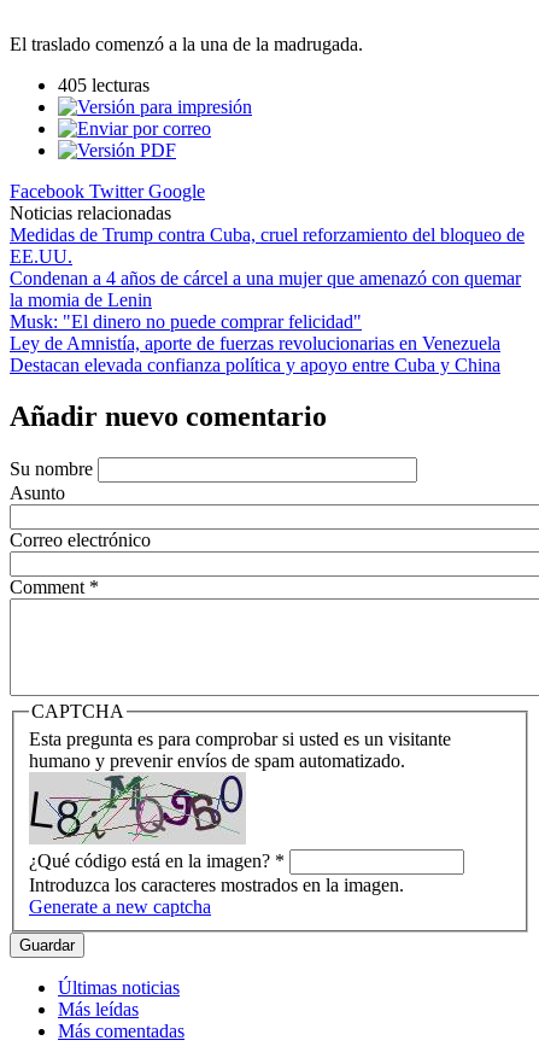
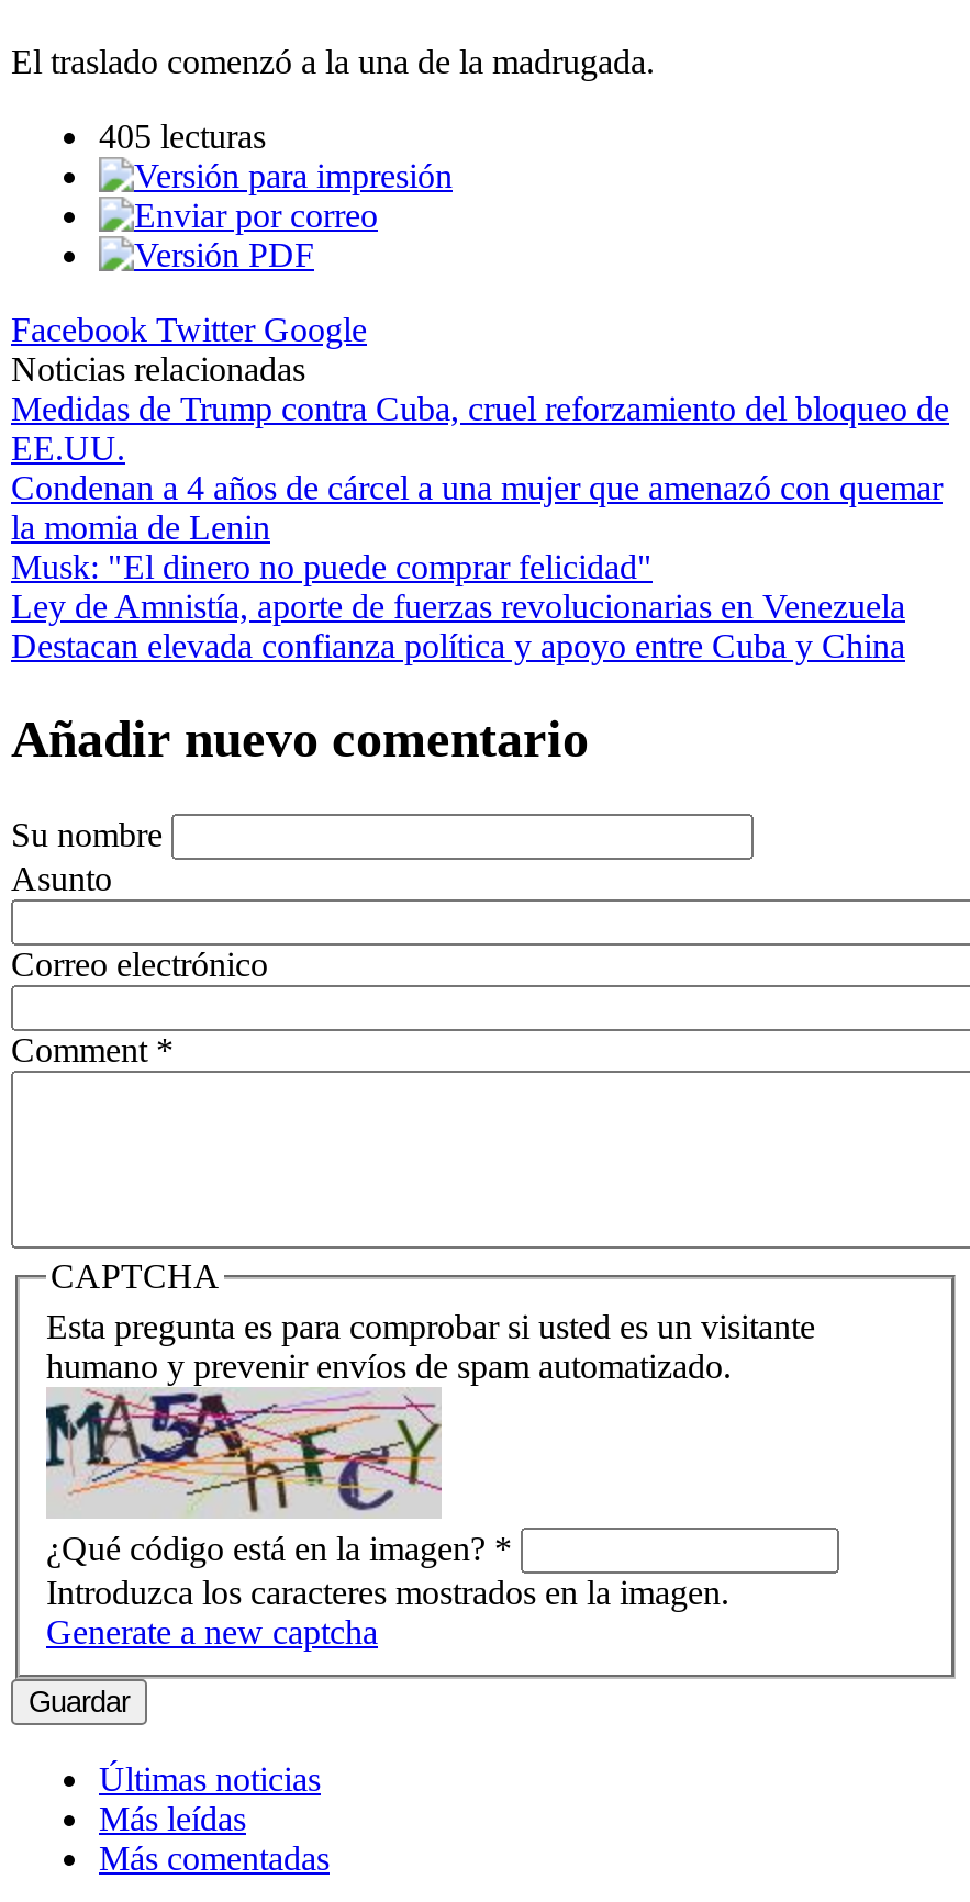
[29,775,245,843] [image] -> [44,1391,442,1514] [image]

